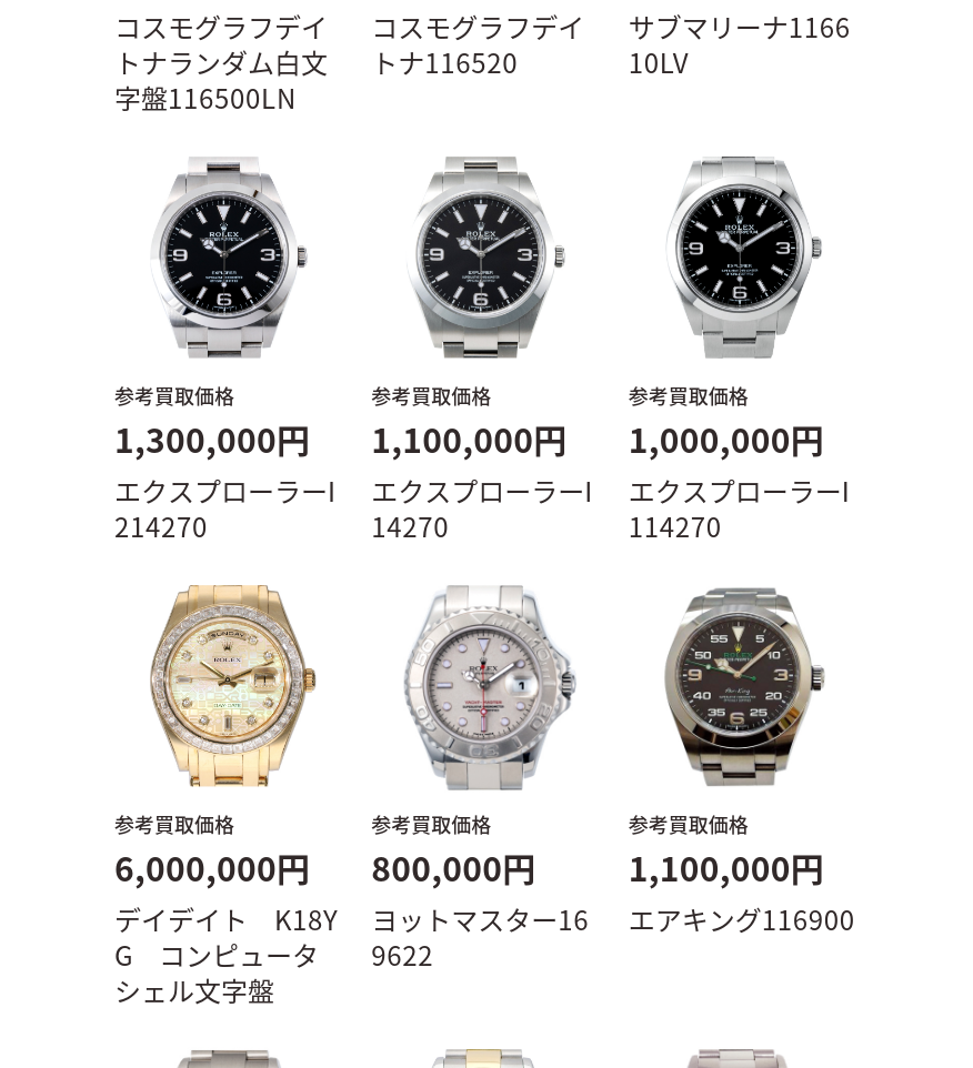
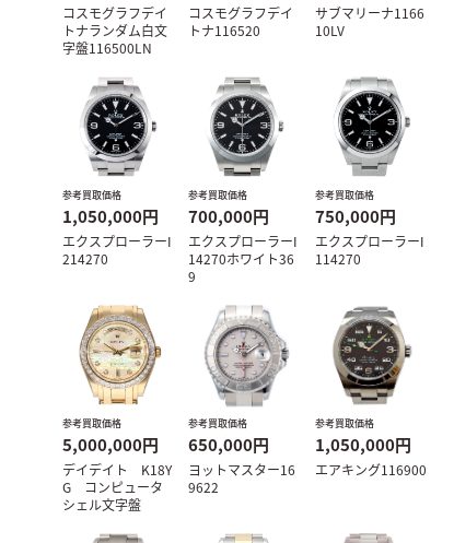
[114,415,310,462] 1,300,000円 -> [62,204,158,227] 1,050,000円
[371,415,567,462] 1,100,000円 -> [188,204,269,227] 700,000円
[628,415,824,462] 1,000,000円 -> [315,204,396,227] 750,000円
[371,506,449,544] 14270 -> [188,249,294,285] 14270ホワイト36 | 9
[114,844,310,890] 6,000,000円 -> [62,433,158,456] 5,000,000円
[371,844,536,890] 800,000円 -> [188,433,269,456] 650,000円
[628,844,824,890] 1,100,000円 -> [315,433,411,456] 1,050,000円

